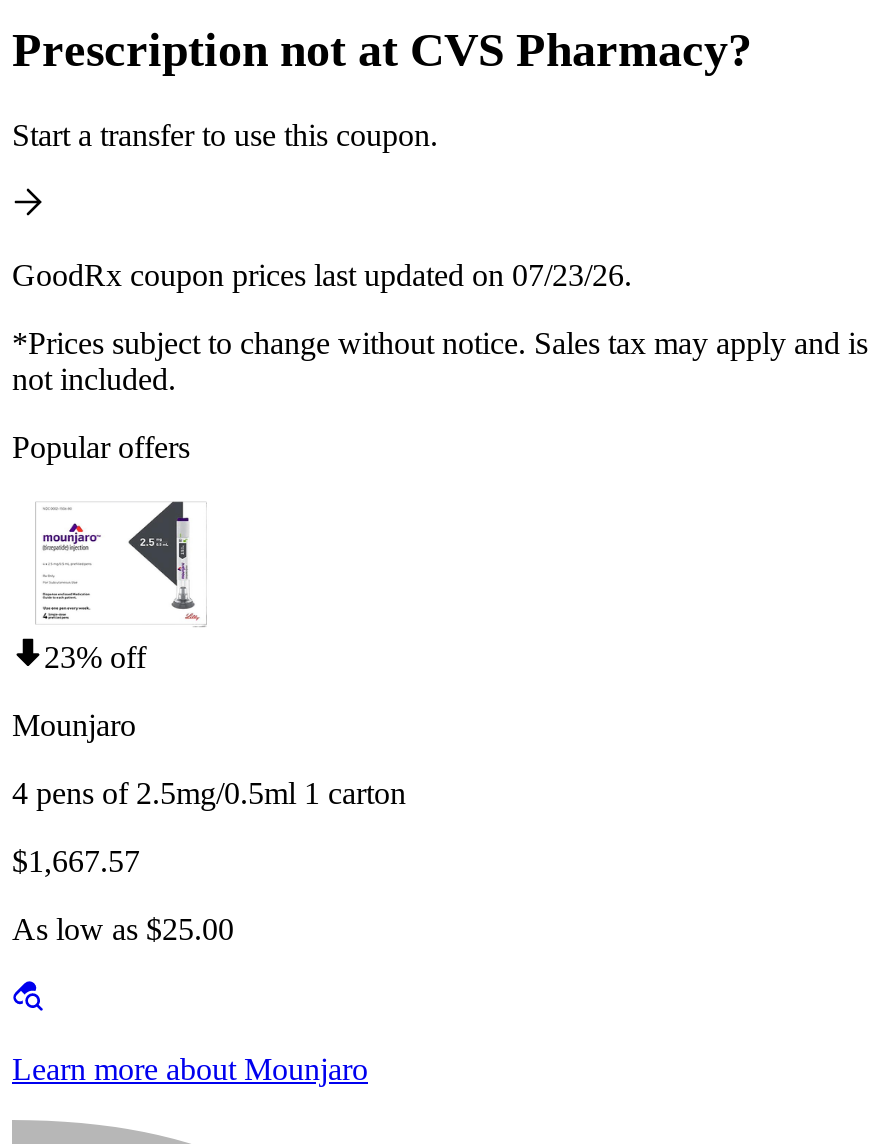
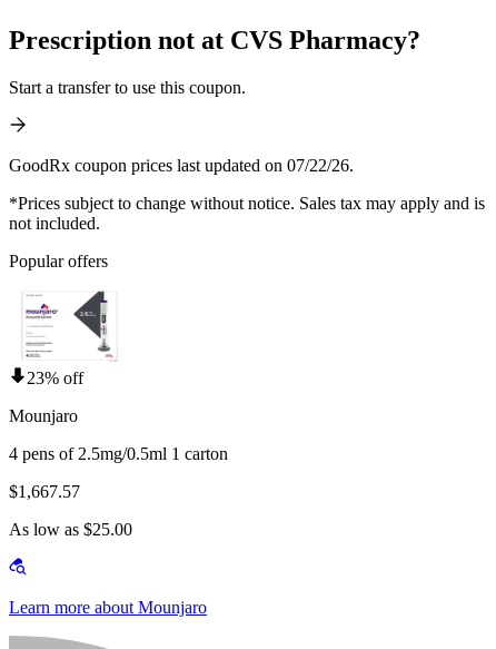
[12,257,632,291] GoodRx coupon prices last updated on 07/23/26. -> [9,155,354,174] GoodRx coupon prices last updated on 07/22/26.

